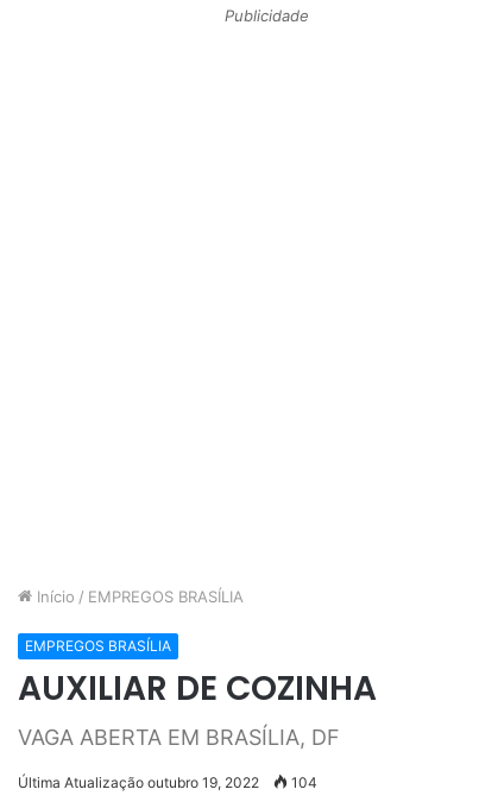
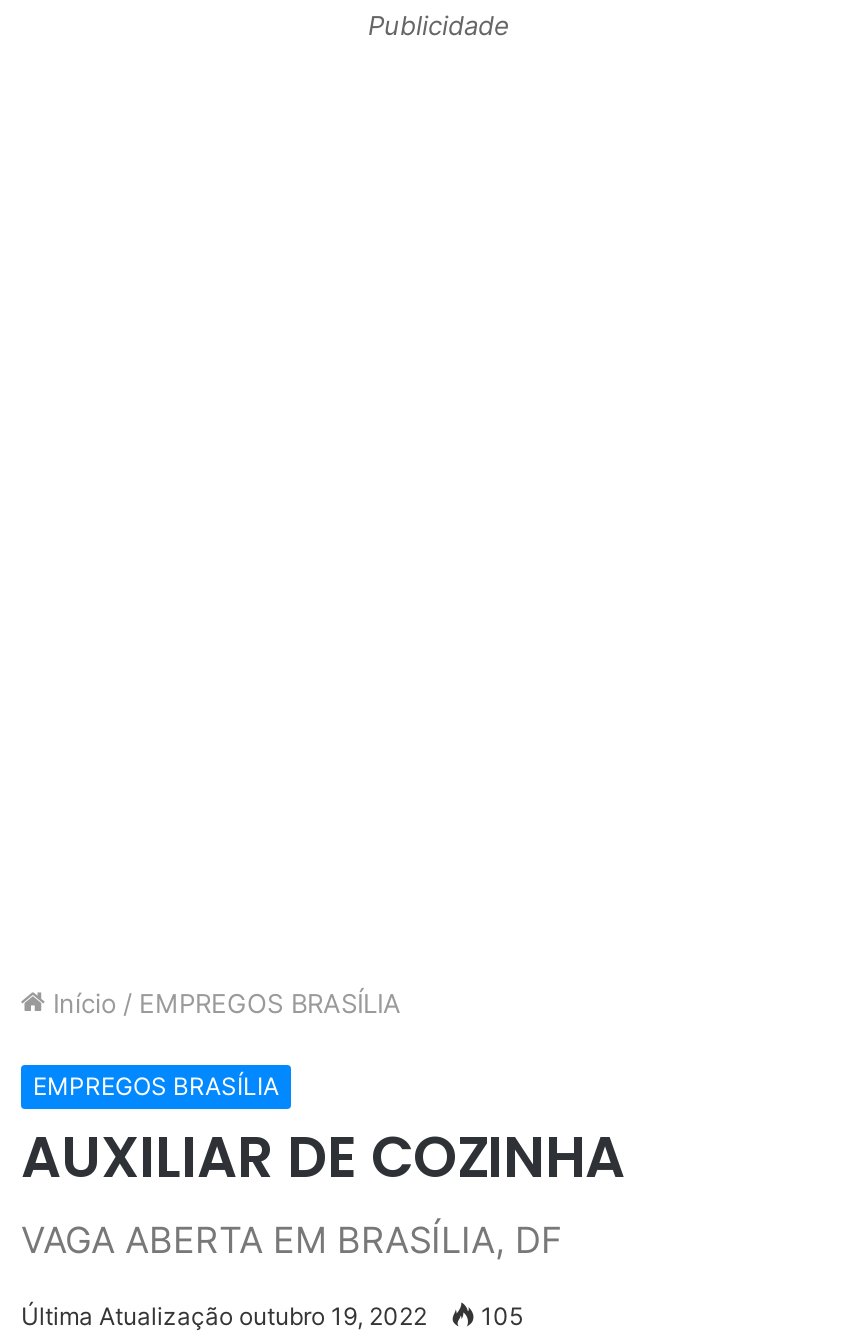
[18,774,317,792] Última Atualização outubro 19, 2022 104 -> [21,1301,523,1331] Última Atualização outubro 19, 2022 105

